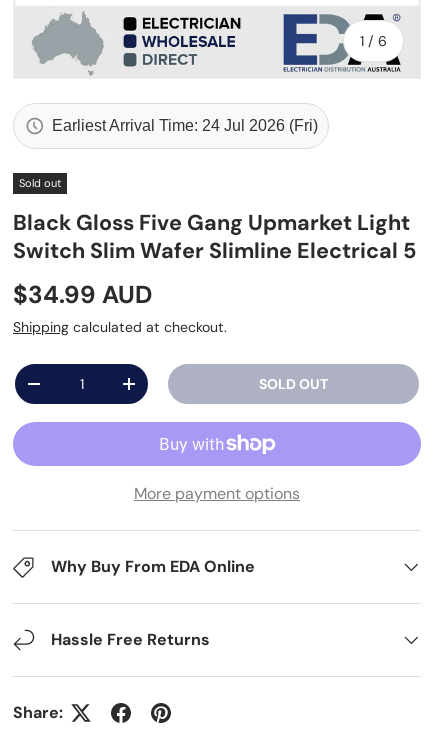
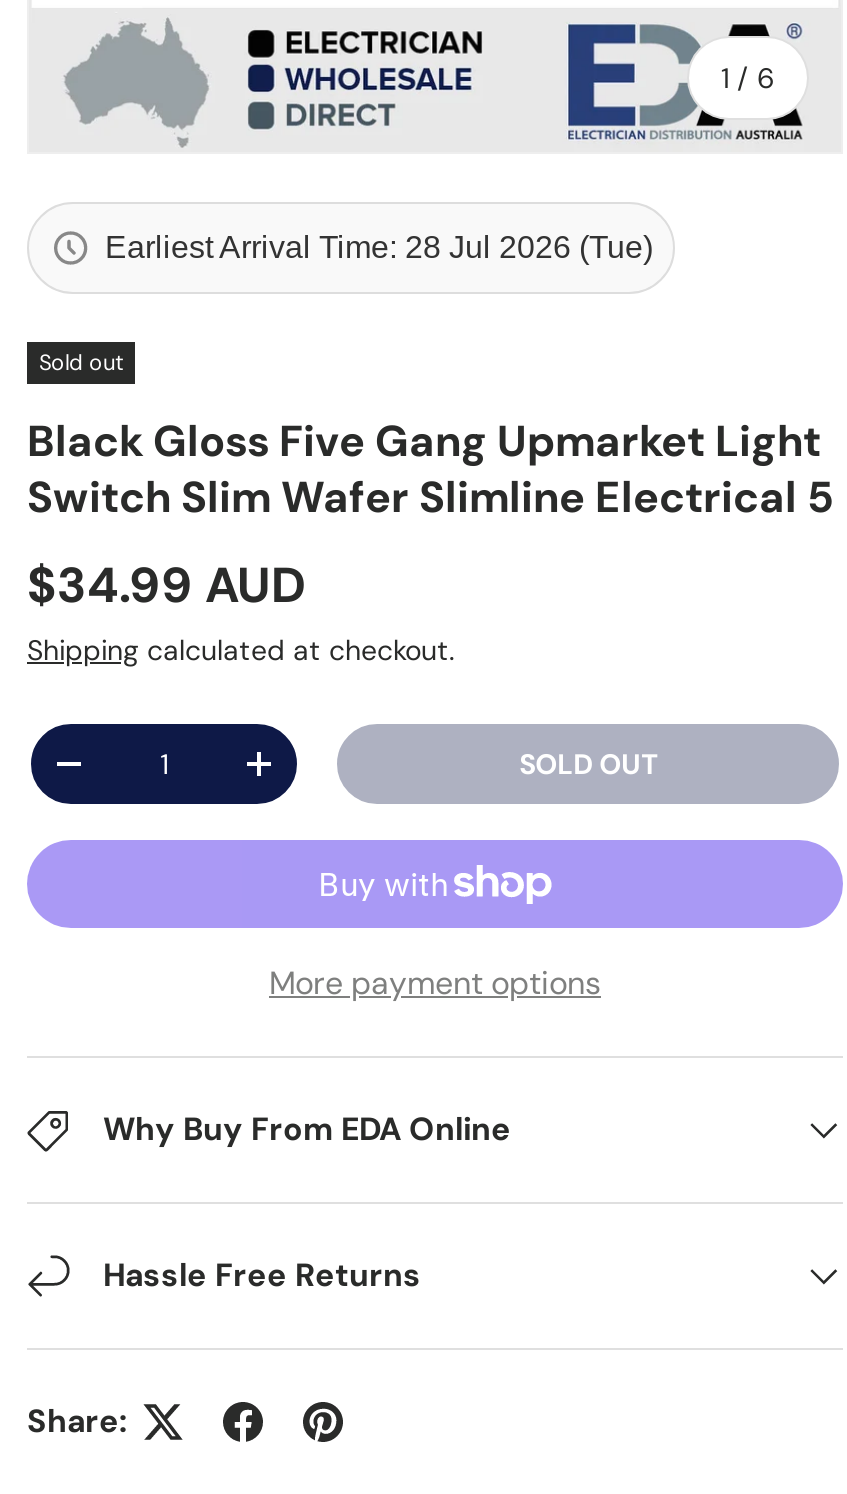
[52,117,318,134] Earliest Arrival Time: 24 Jul 2026 (Fri) -> [105,231,653,265] Earliest Arrival Time: 28 Jul 2026 (Tue)

